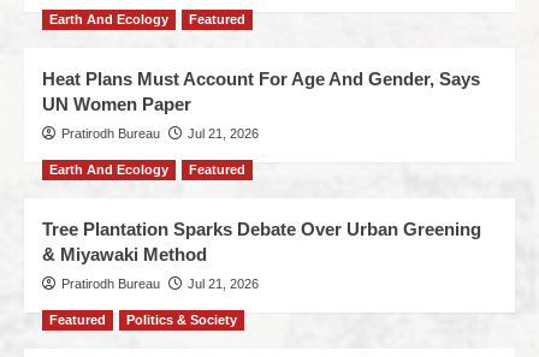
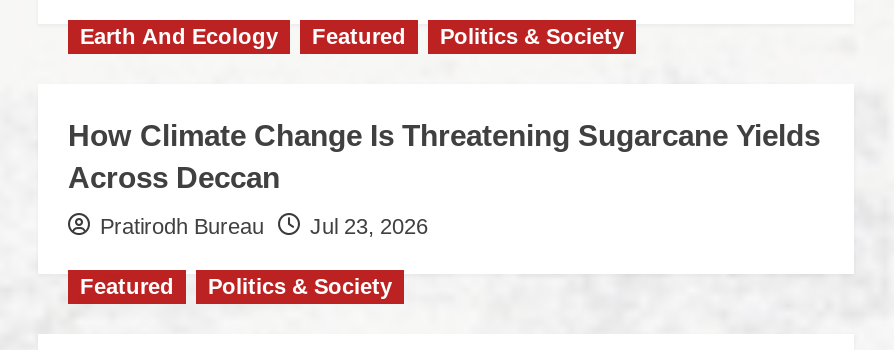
[42,68,480,114] Heat Plans Must Account For Age And Gender, Says | UN Women Paper -> [68,24,820,194] Politics & Society | How Climate Change Is Threatening Sugarcane Yields | Across Deccan
[42,126,481,291] Jul 21, 2026 | Earth And Ecology | Featured | Tree Plantation Sparks Debate Over Urban Greening | & Miyawaki Method | Pratirodh Bureau | Jul 21, 2026 -> [310,214,428,238] Jul 23, 2026

